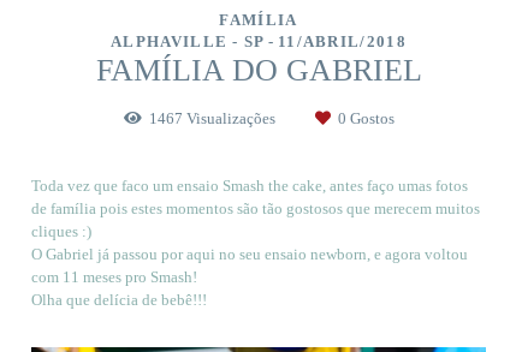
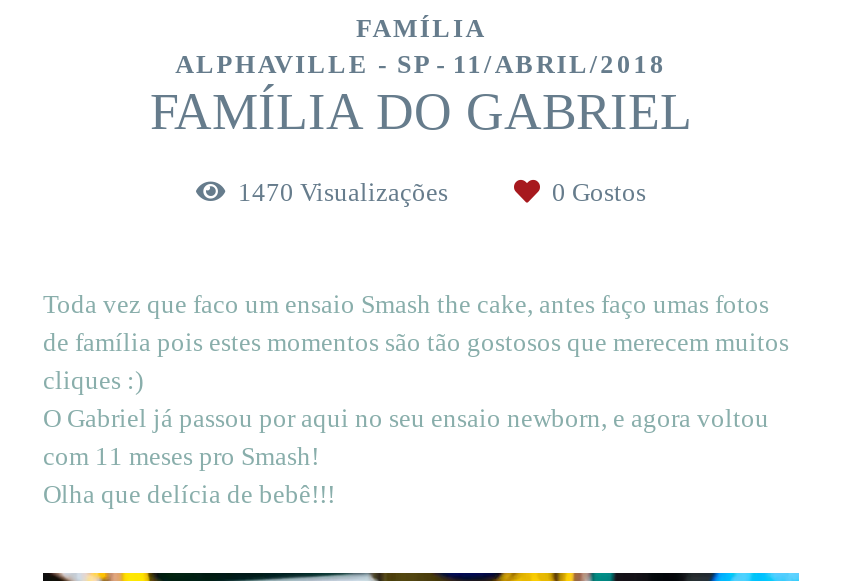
[149,110,278,128] 1467 Visualizações -> [238,178,454,208] 1470 Visualizações

